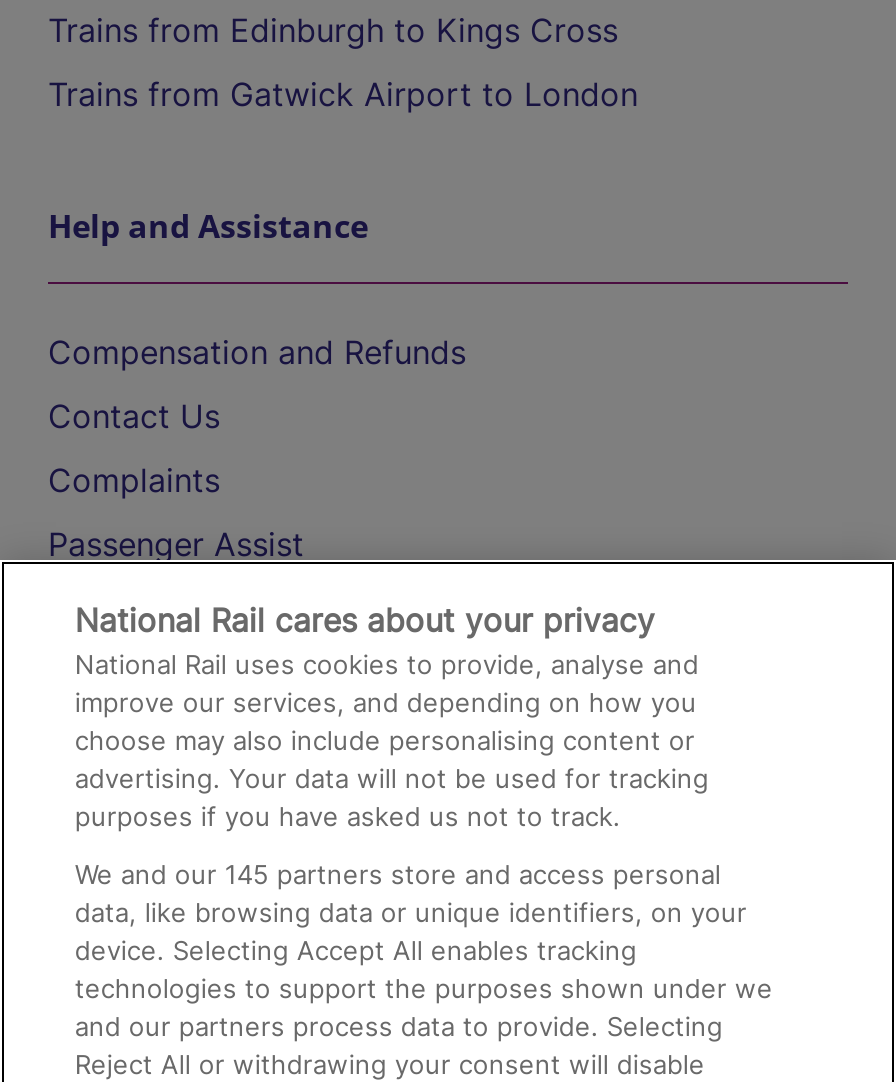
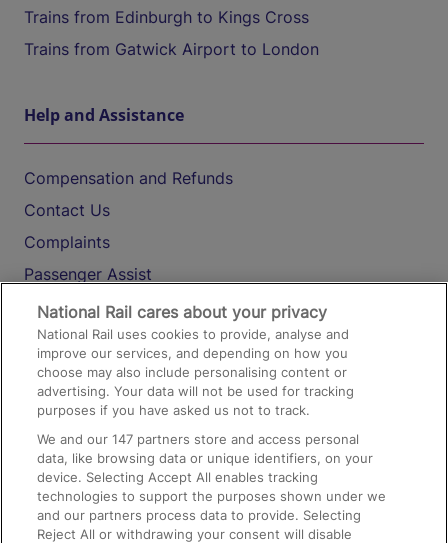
[75,858,721,890] We and our 145 partners store and access personal -> [37,431,359,447] We and our 147 partners store and access personal

